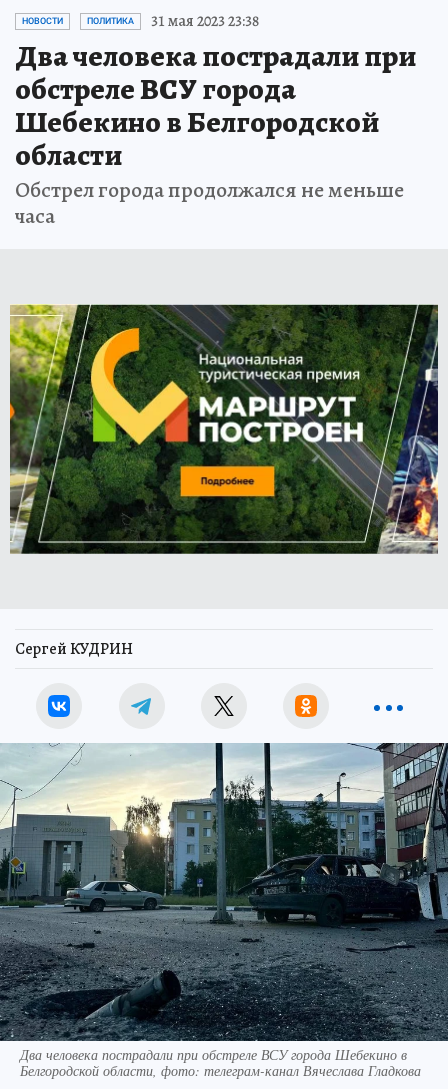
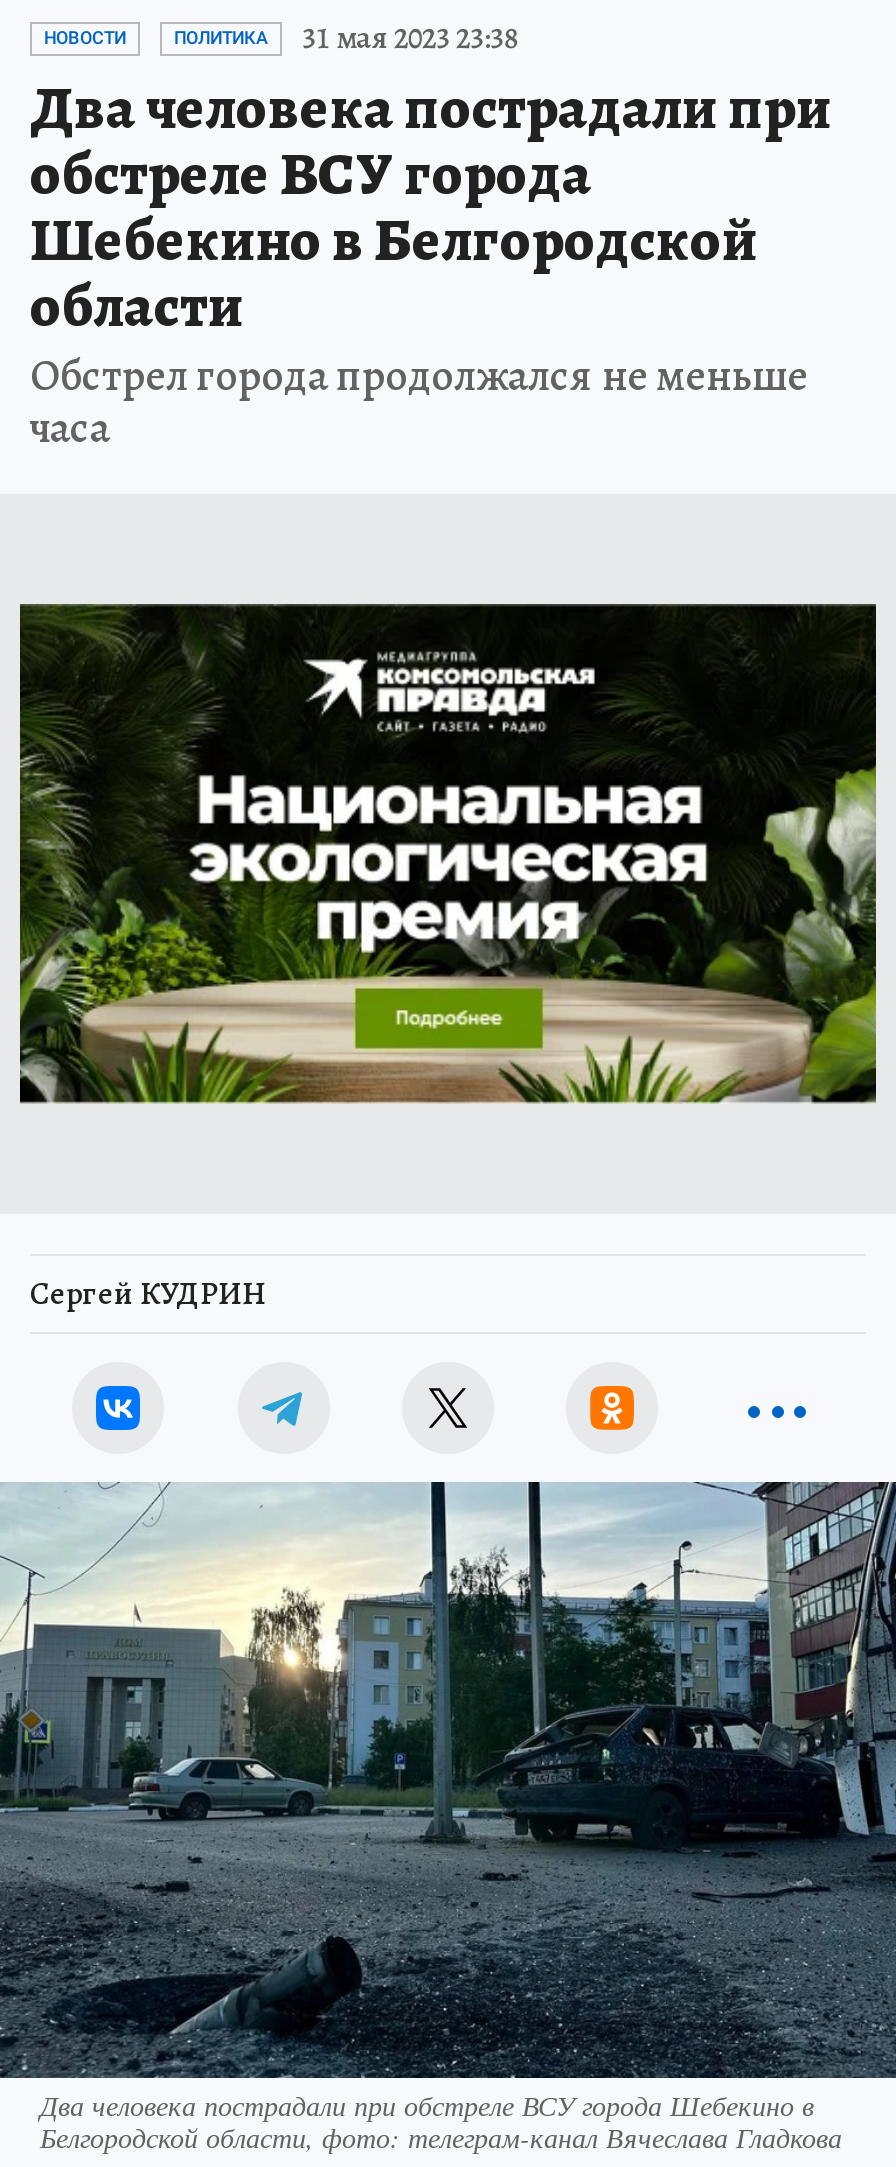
[9,304,439,555] [image] -> [18,602,878,1104] [image]

